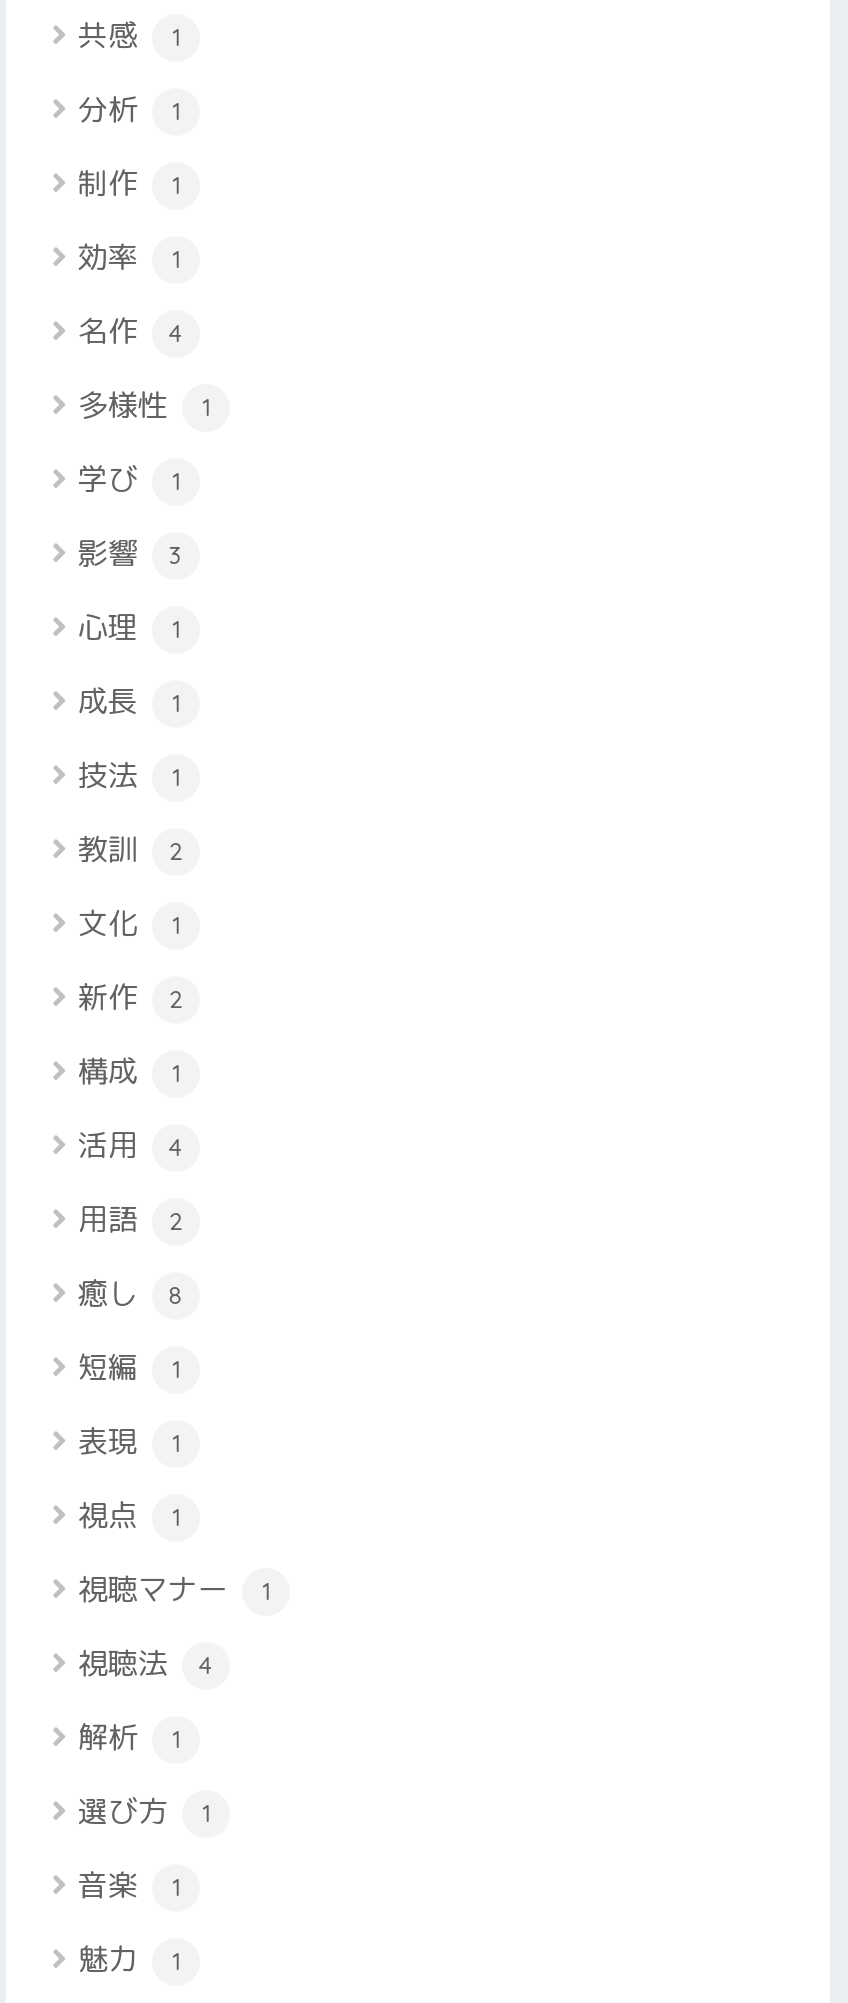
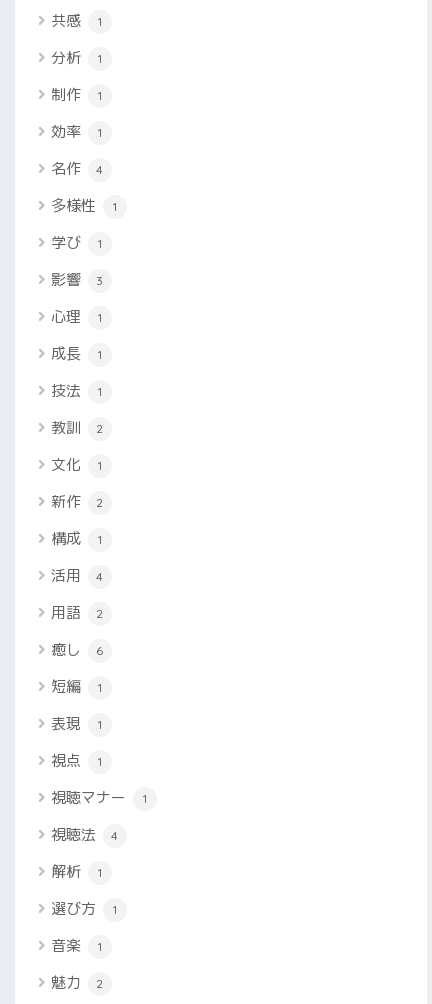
[169,1280,183,1310] 8 -> [96,643,103,658] 6
[78,1938,180,1980] 魅力 1 -> [51,972,103,993] 魅力 2

